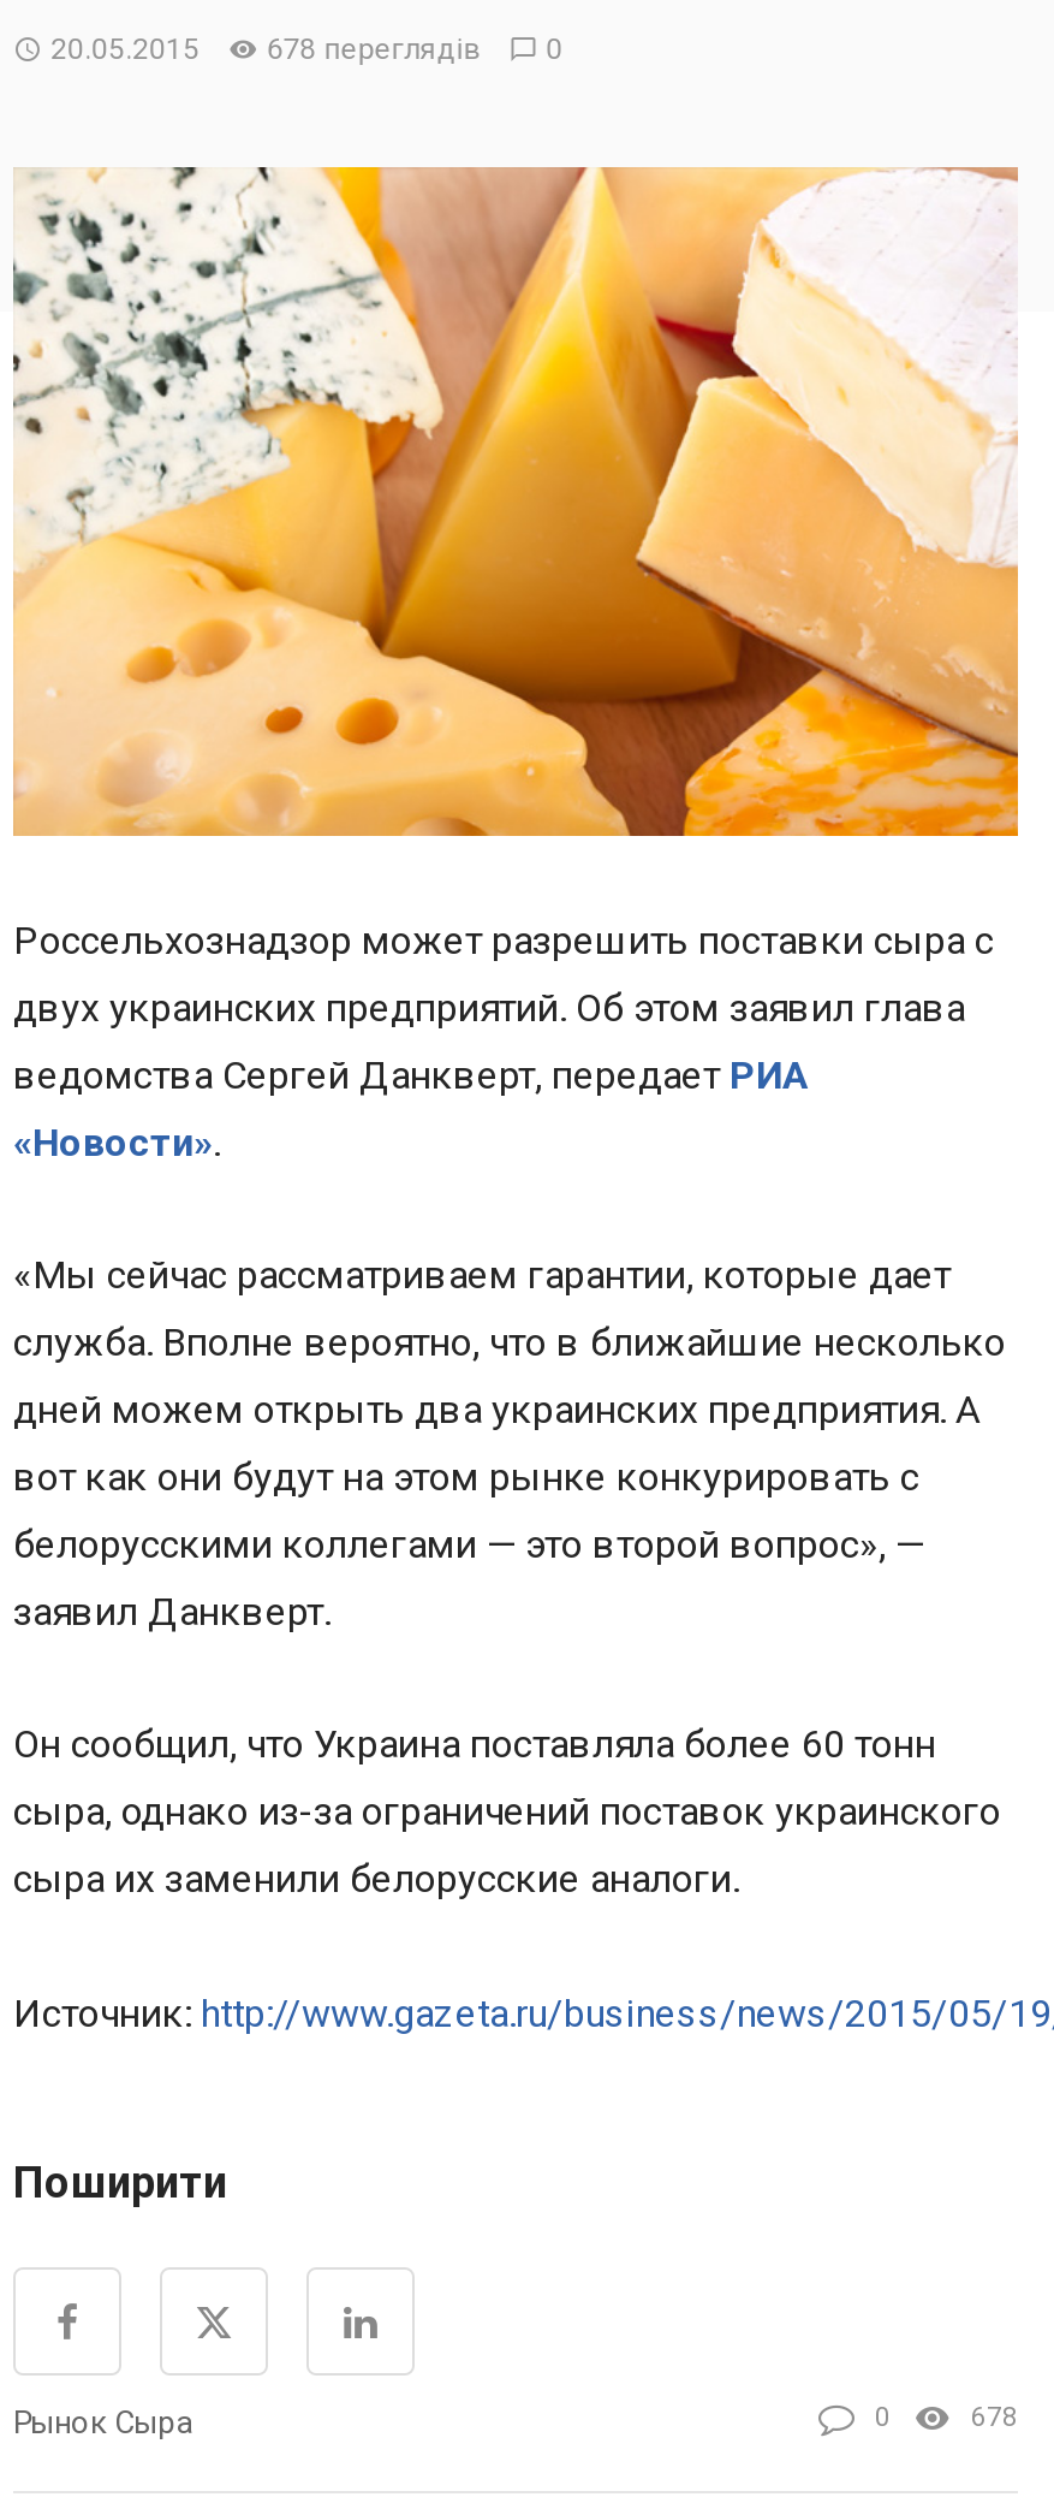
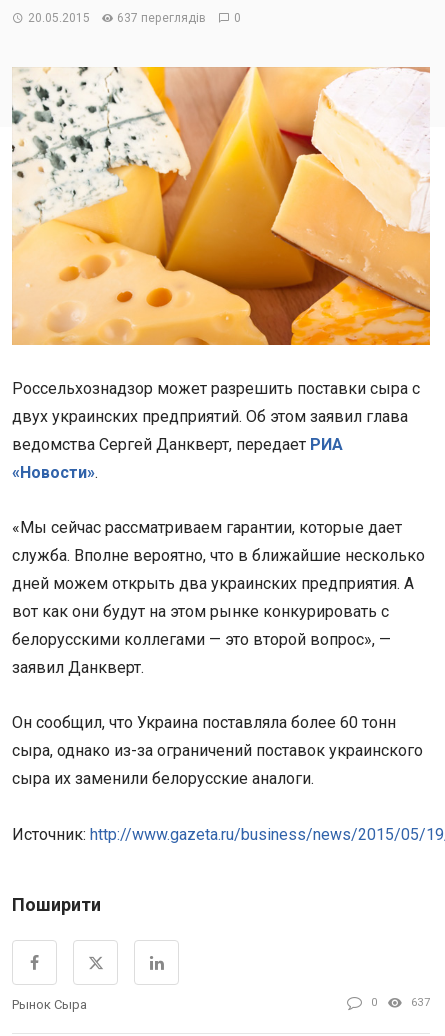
[51,32,563,66] 20.05.2015 678 переглядів 0 -> [28,11,241,25] 20.05.2015 637 переглядів 0
[971,2401,1018,2432] 678 -> [410,995,430,1008] 637

